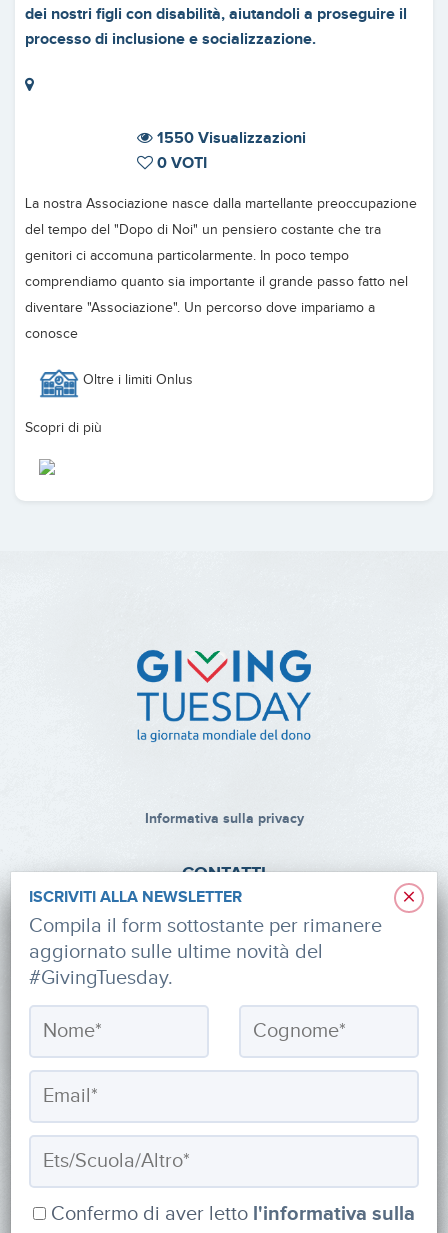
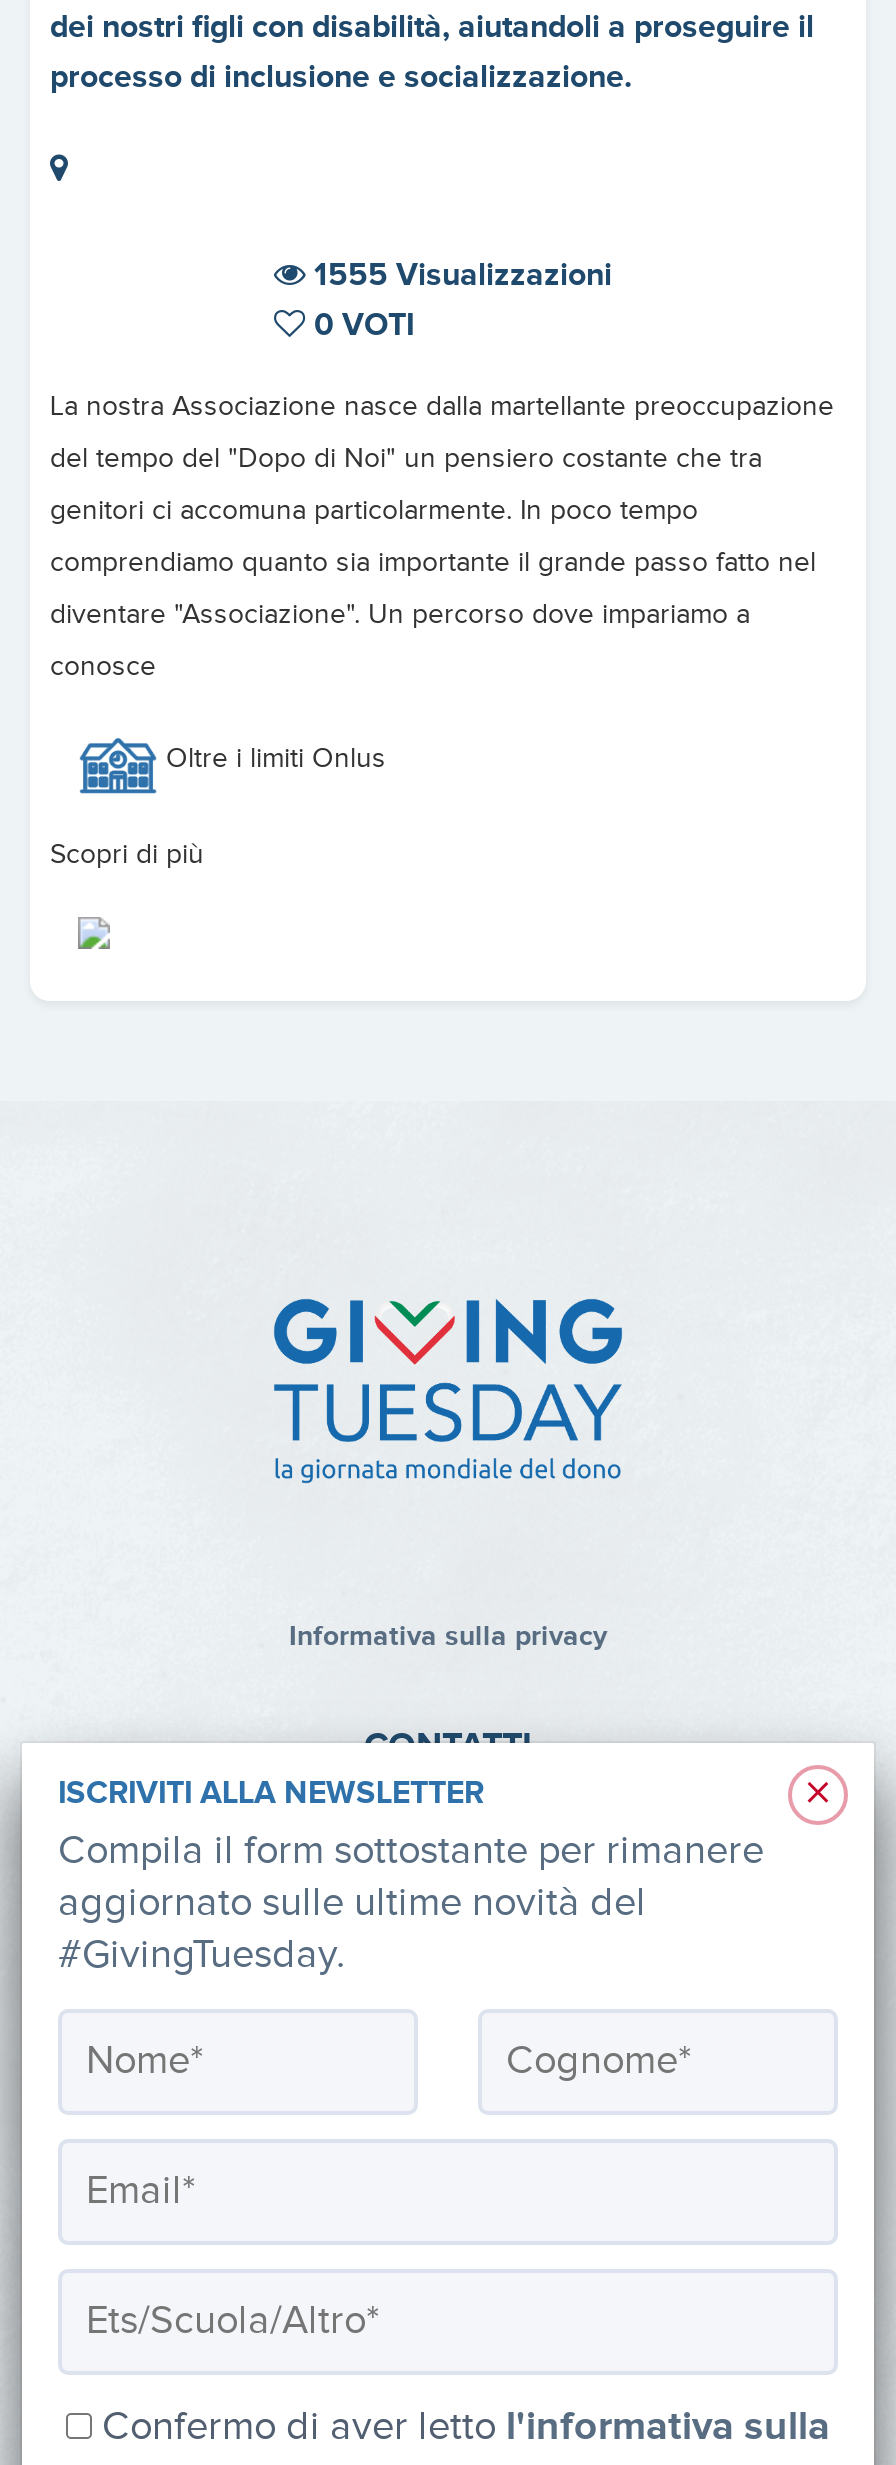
[153,129,306,148] 1550 Visualizzazioni -> [306,256,612,294] 1555 Visualizzazioni

